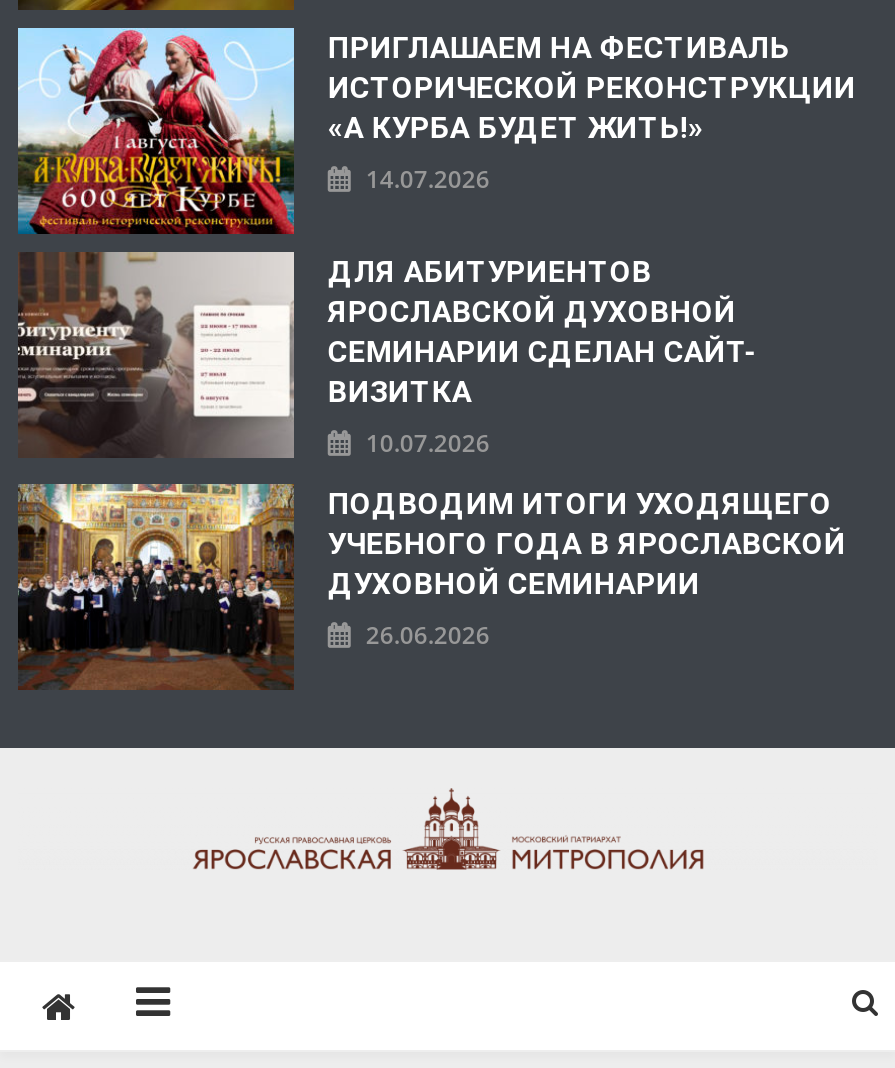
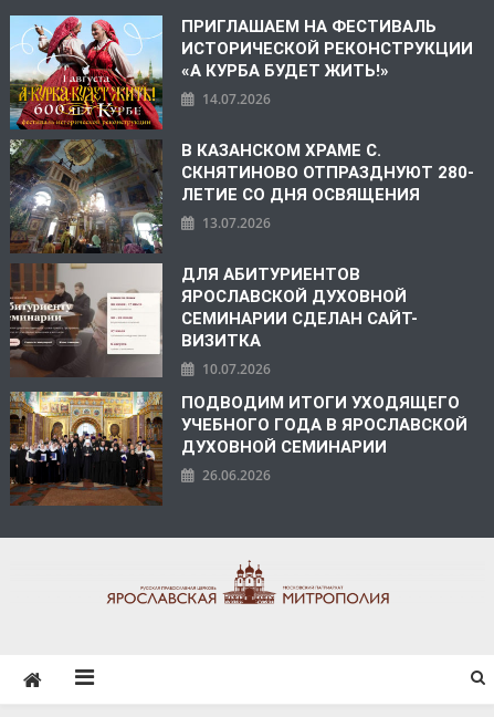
none -> [10,139,474,253] [image] | В КАЗАНСКОМ ХРАМЕ С. | СКНЯТИНОВО ОТПРАЗДНУЮТ 280- | ЛЕТИЕ СО ДНЯ ОСВЯЩЕНИЯ | 13.07.2026

